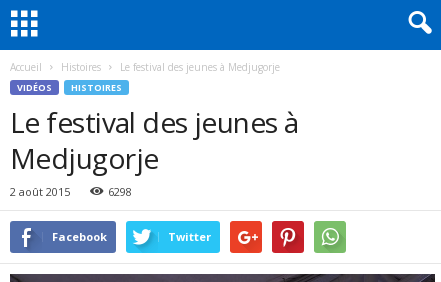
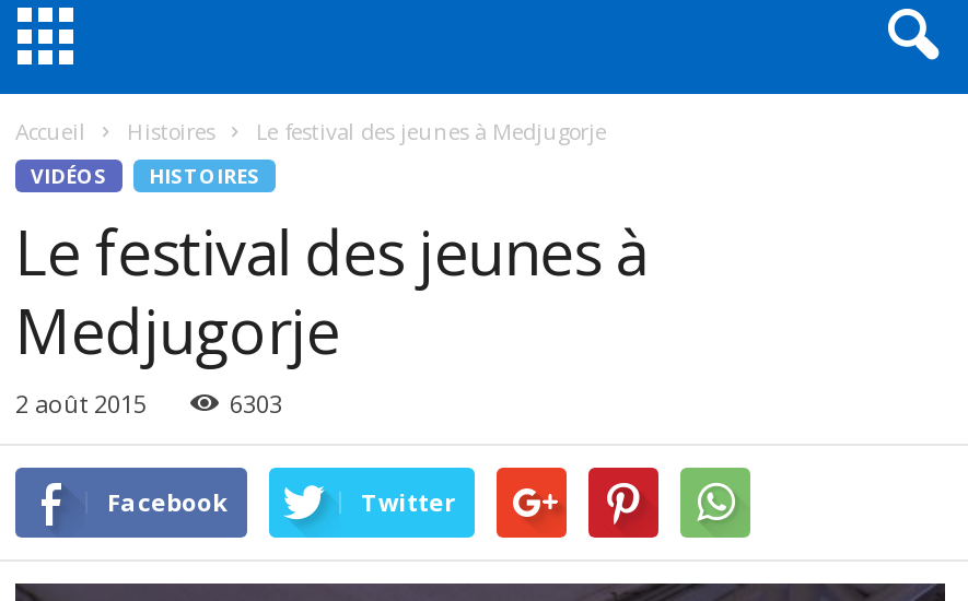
[108,184,132,199] 6298 -> [230,387,282,420] 6303

